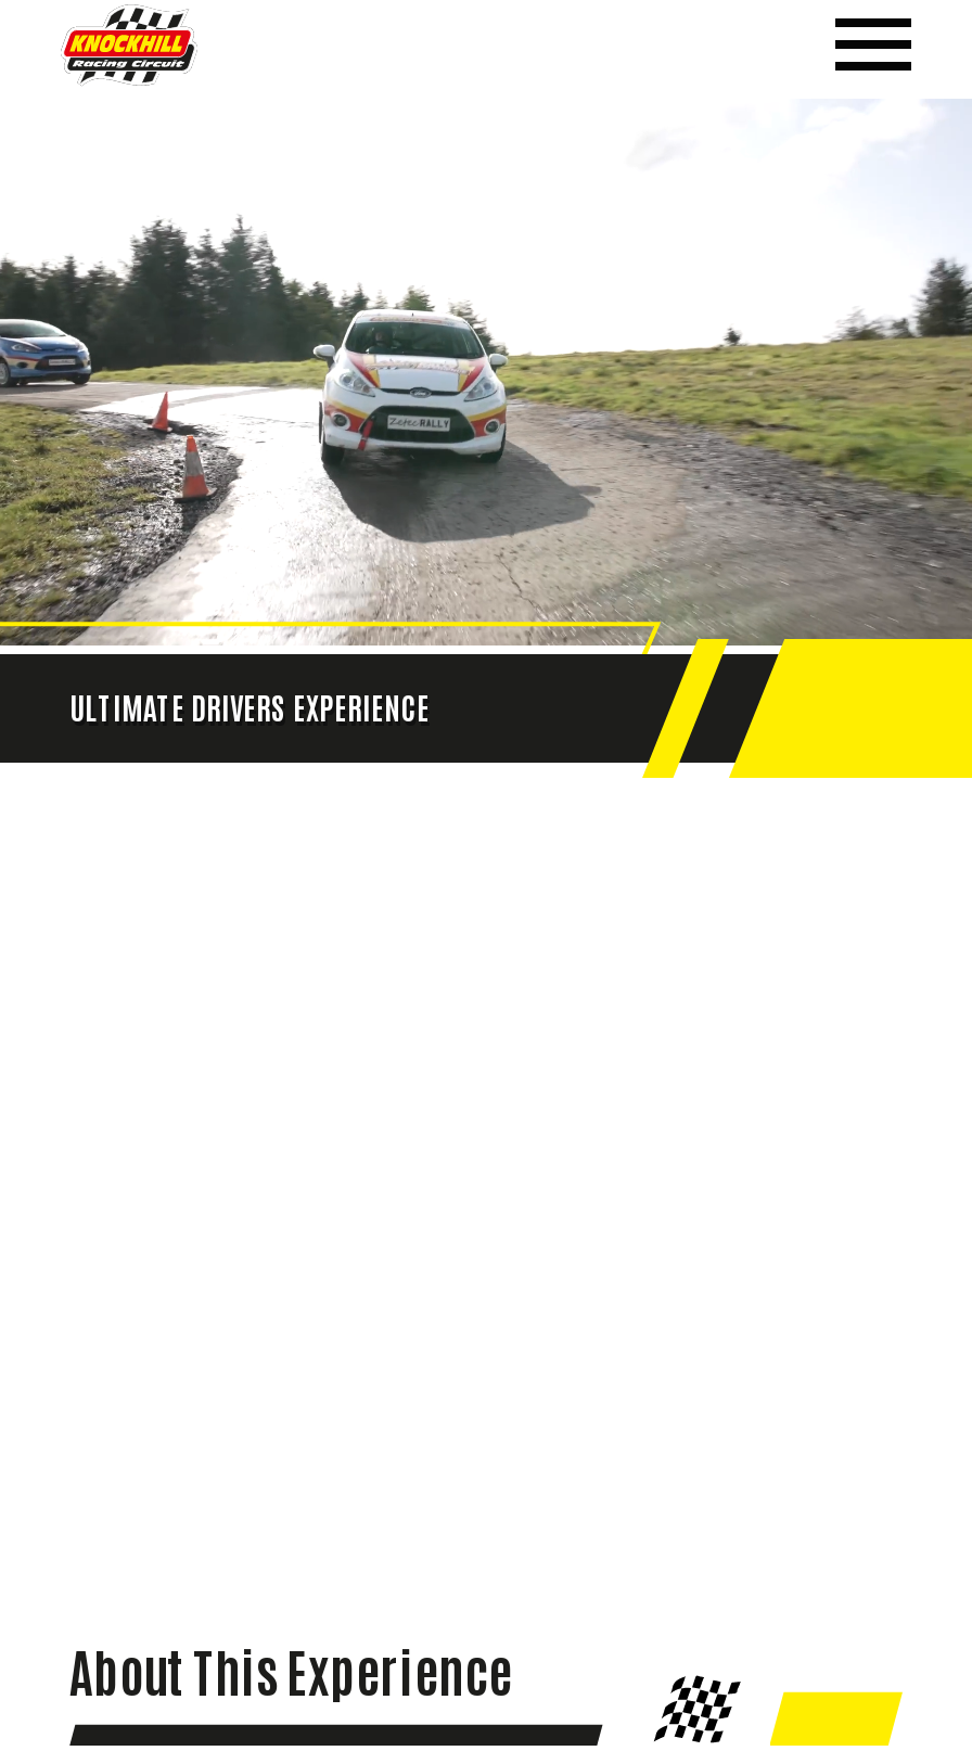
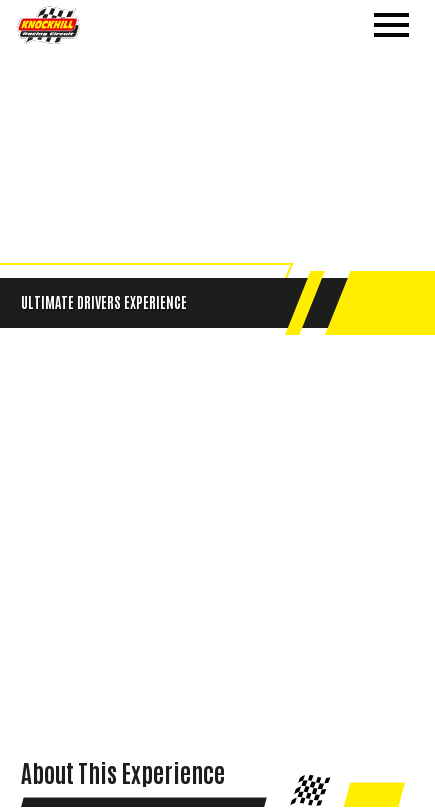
[7,216,965,648] [image] -> none
moved [69,688,430,727] -> [21,293,187,311]: ULTIMATE DRIVERS EXPERIENCE

